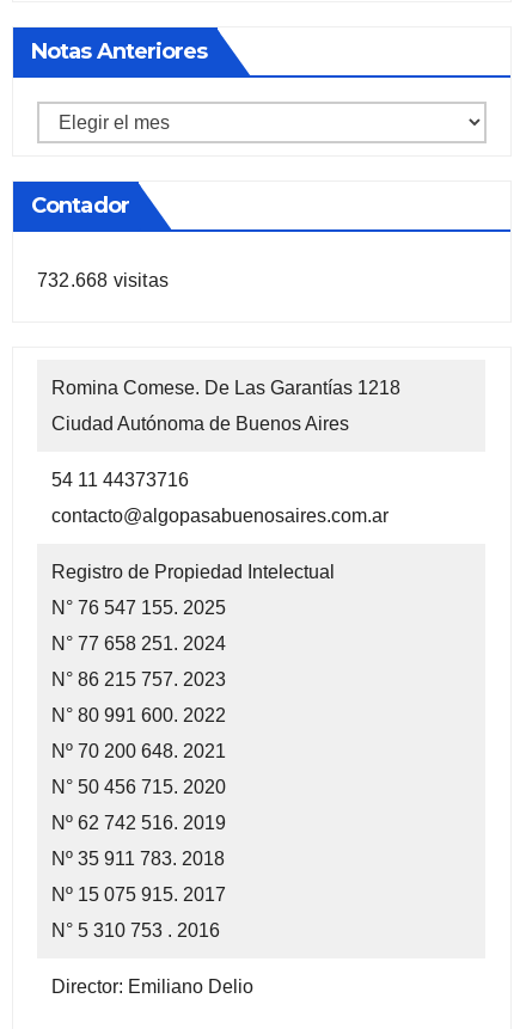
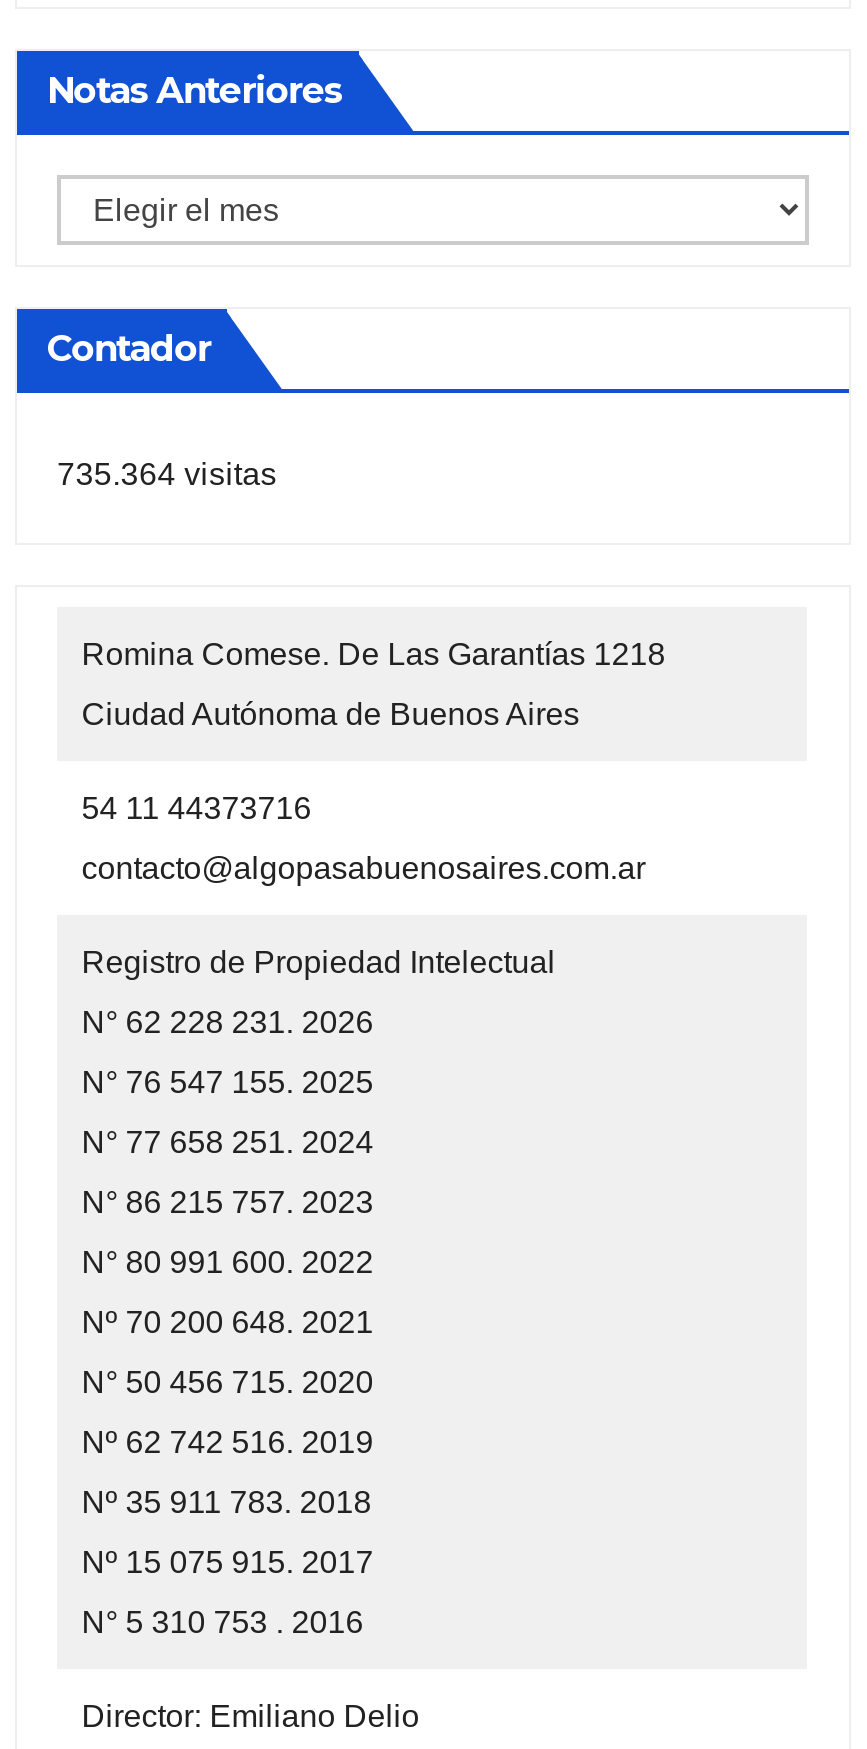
[37,270,169,290] 732.668 visitas -> [57,457,277,491] 735.364 visitas
none -> [81,1005,373,1039] N° 62 228 231. 2026

